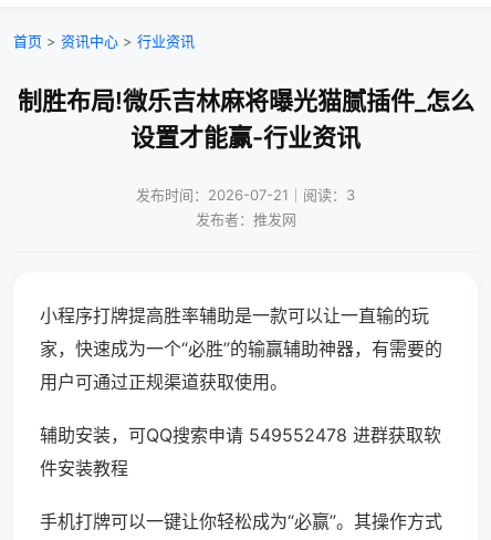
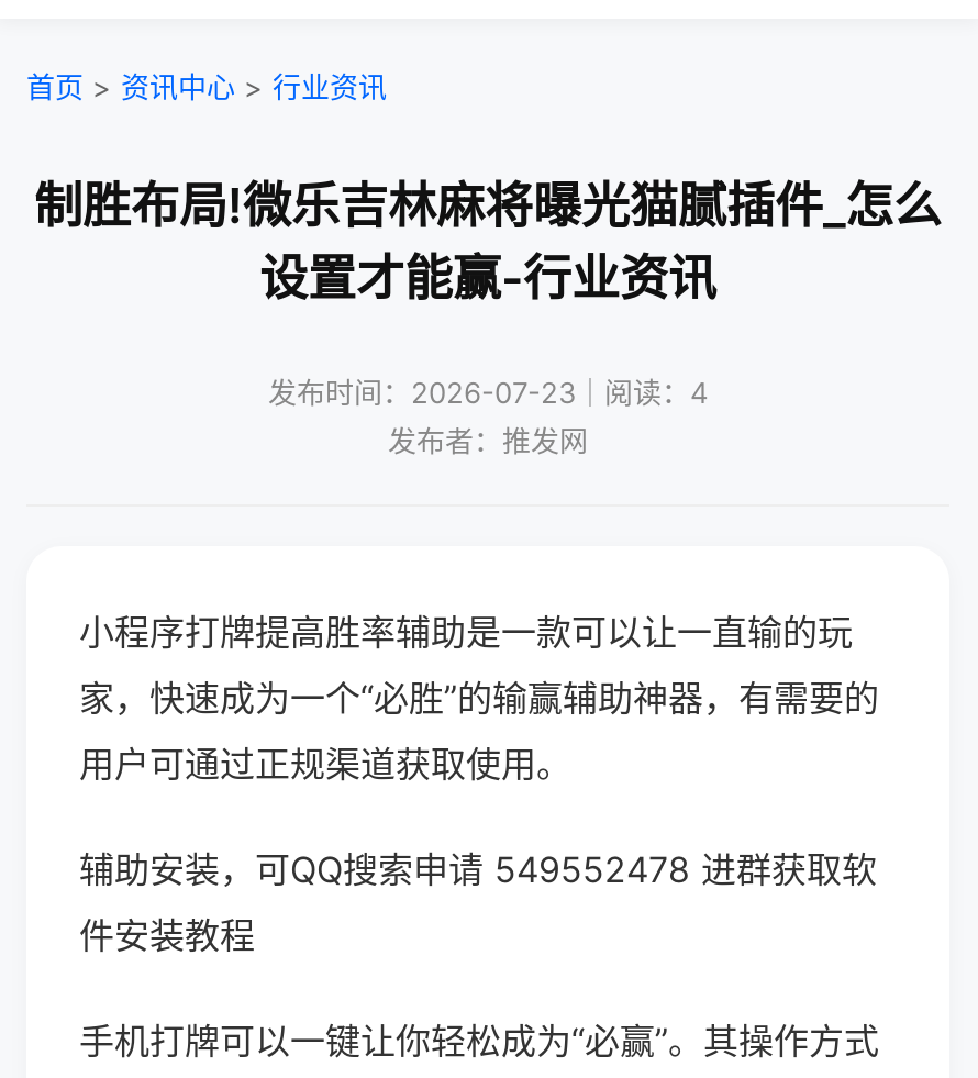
[136,186,355,204] 发布时间：2026-07-21｜阅读：3 -> [268,375,708,410] 发布时间：2026-07-23｜阅读：4

